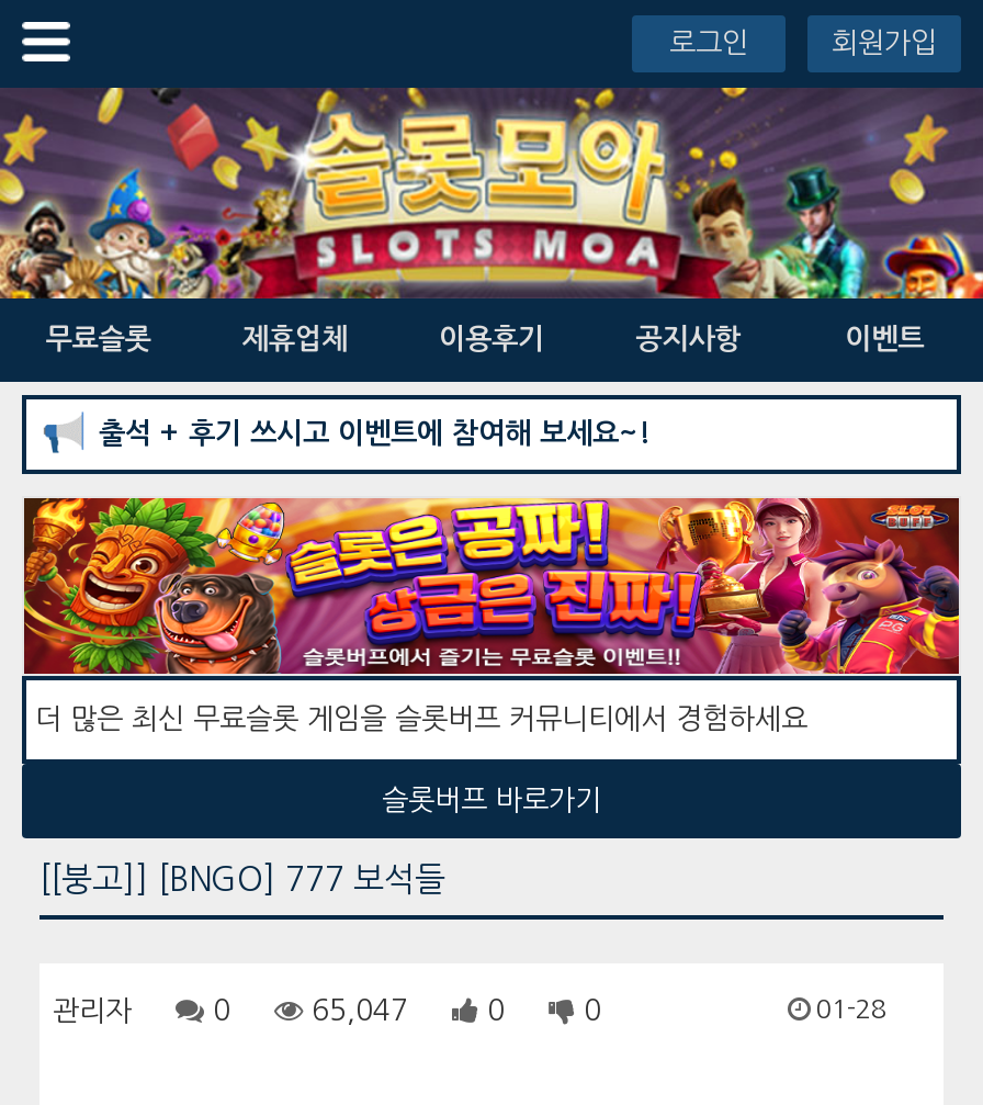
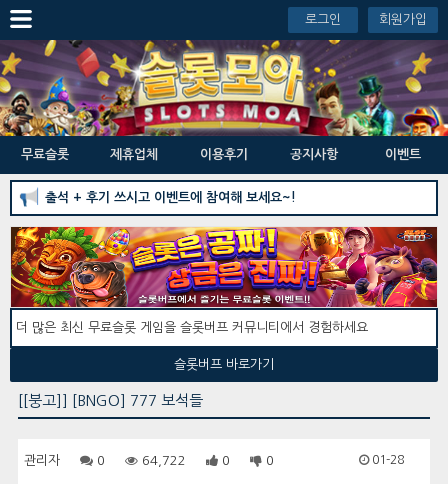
[303,996,408,1025] 65,047 -> [138,454,186,467] 64,722

